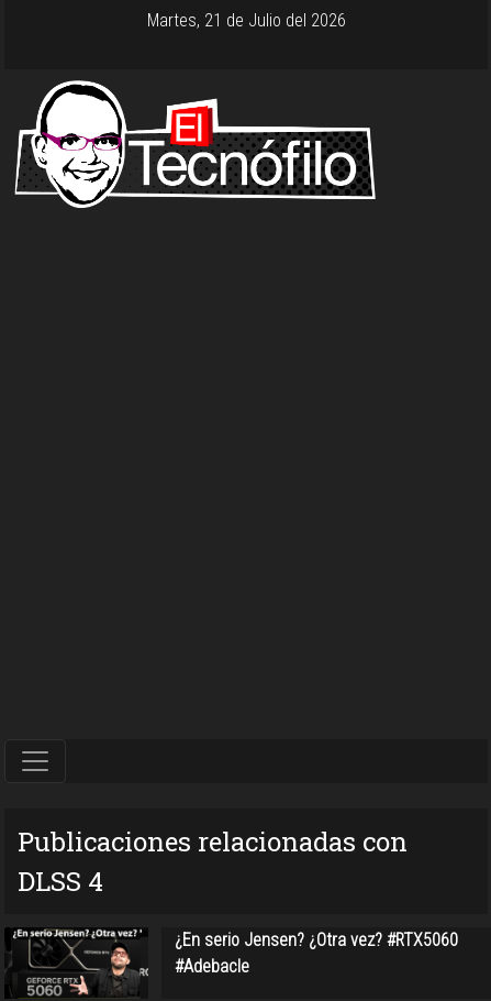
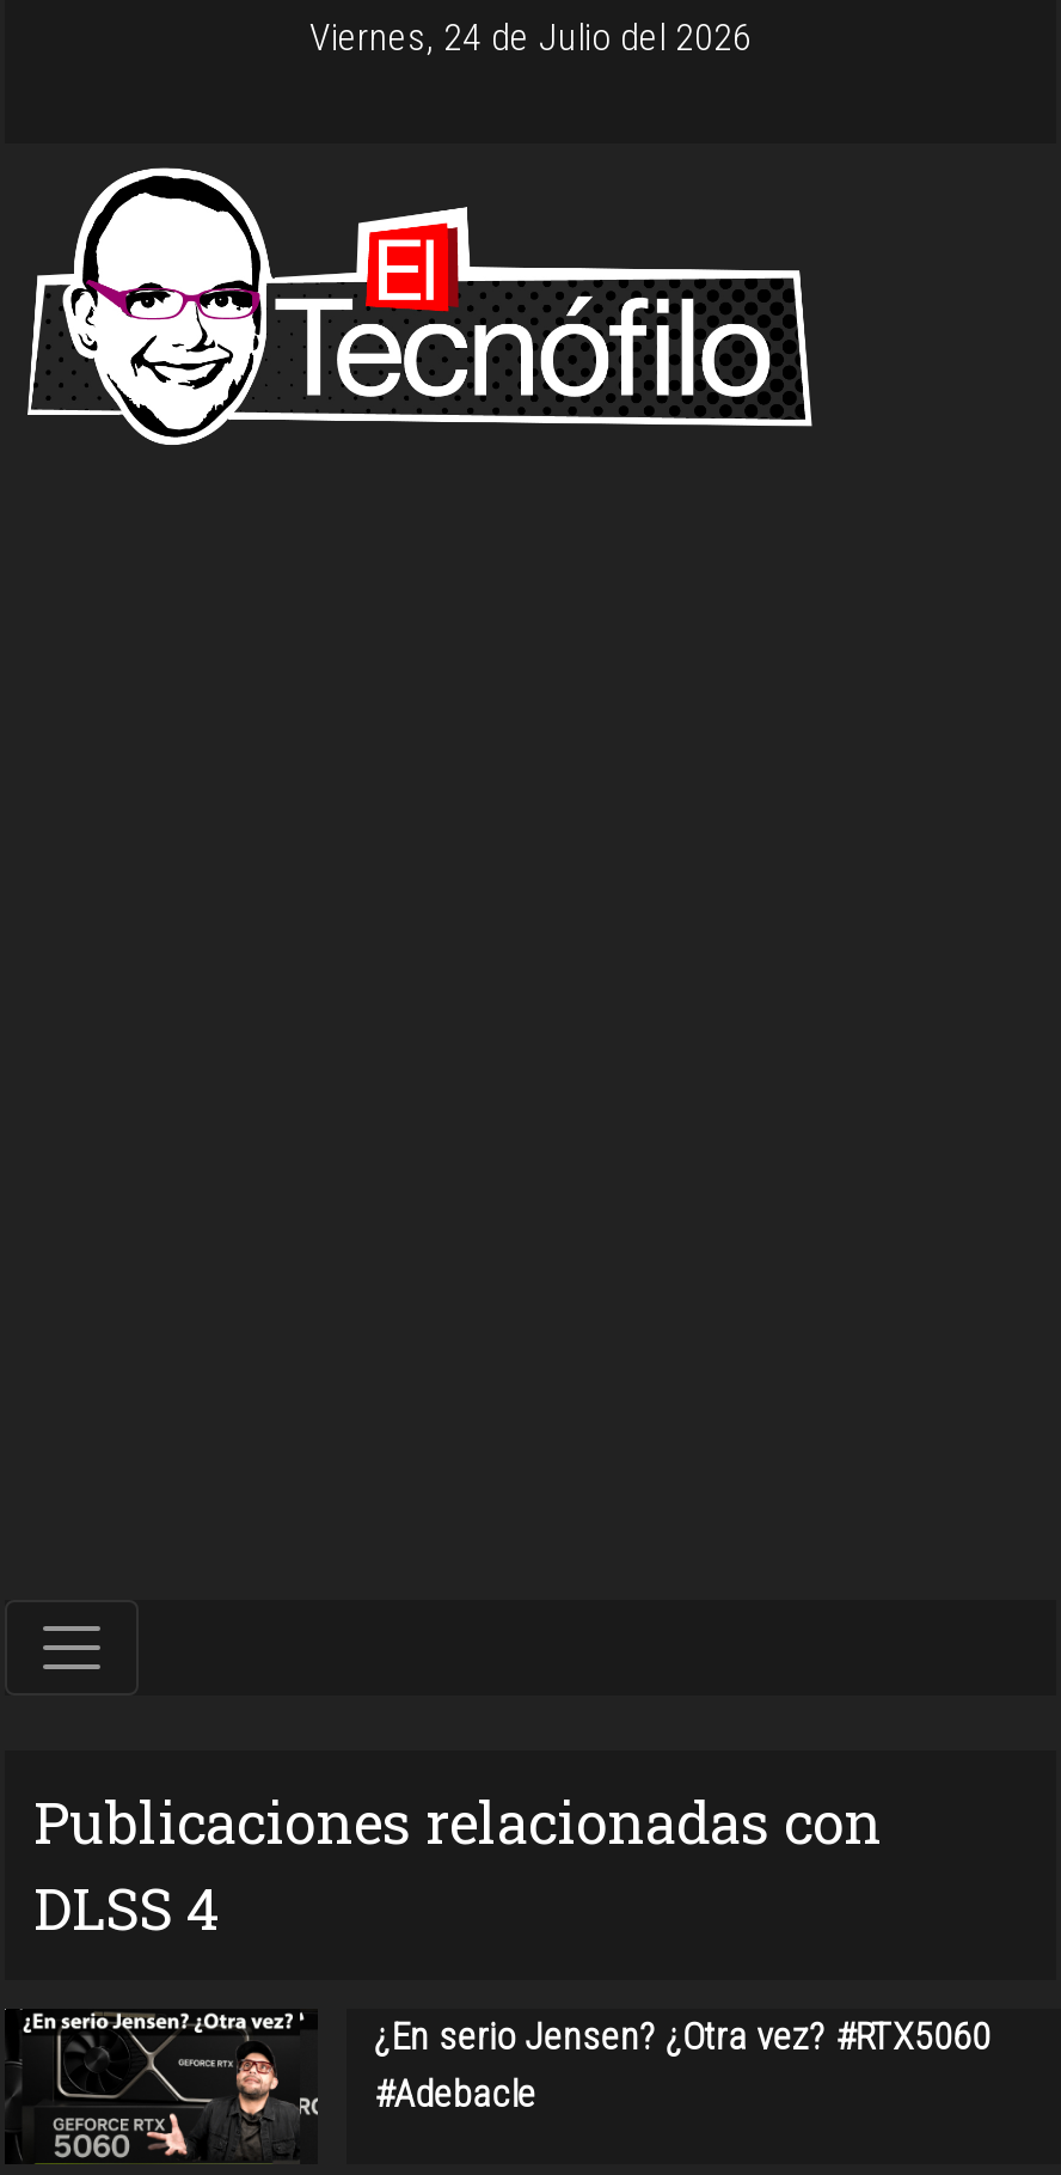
[147,10,345,31] Martes, 21 de Julio del 2026 -> [309,14,752,60] Viernes, 24 de Julio del 2026

